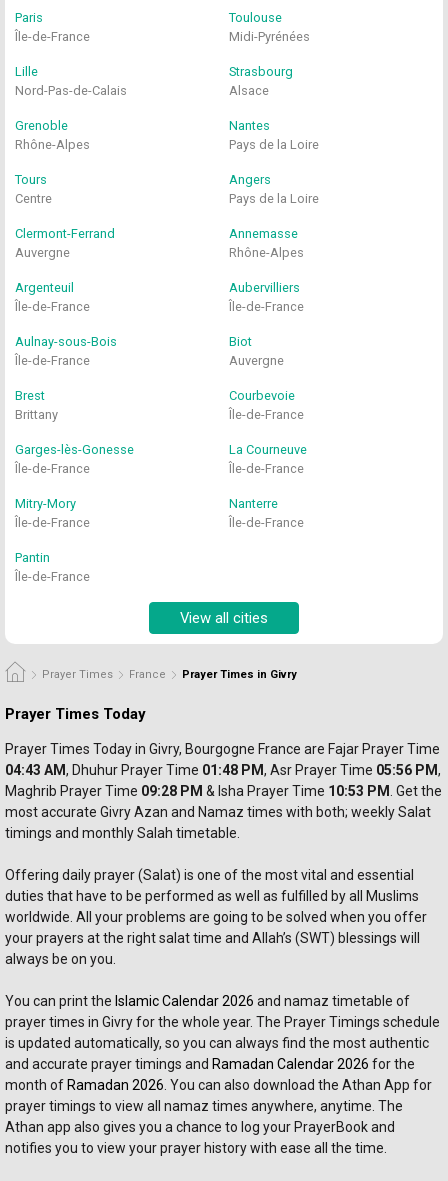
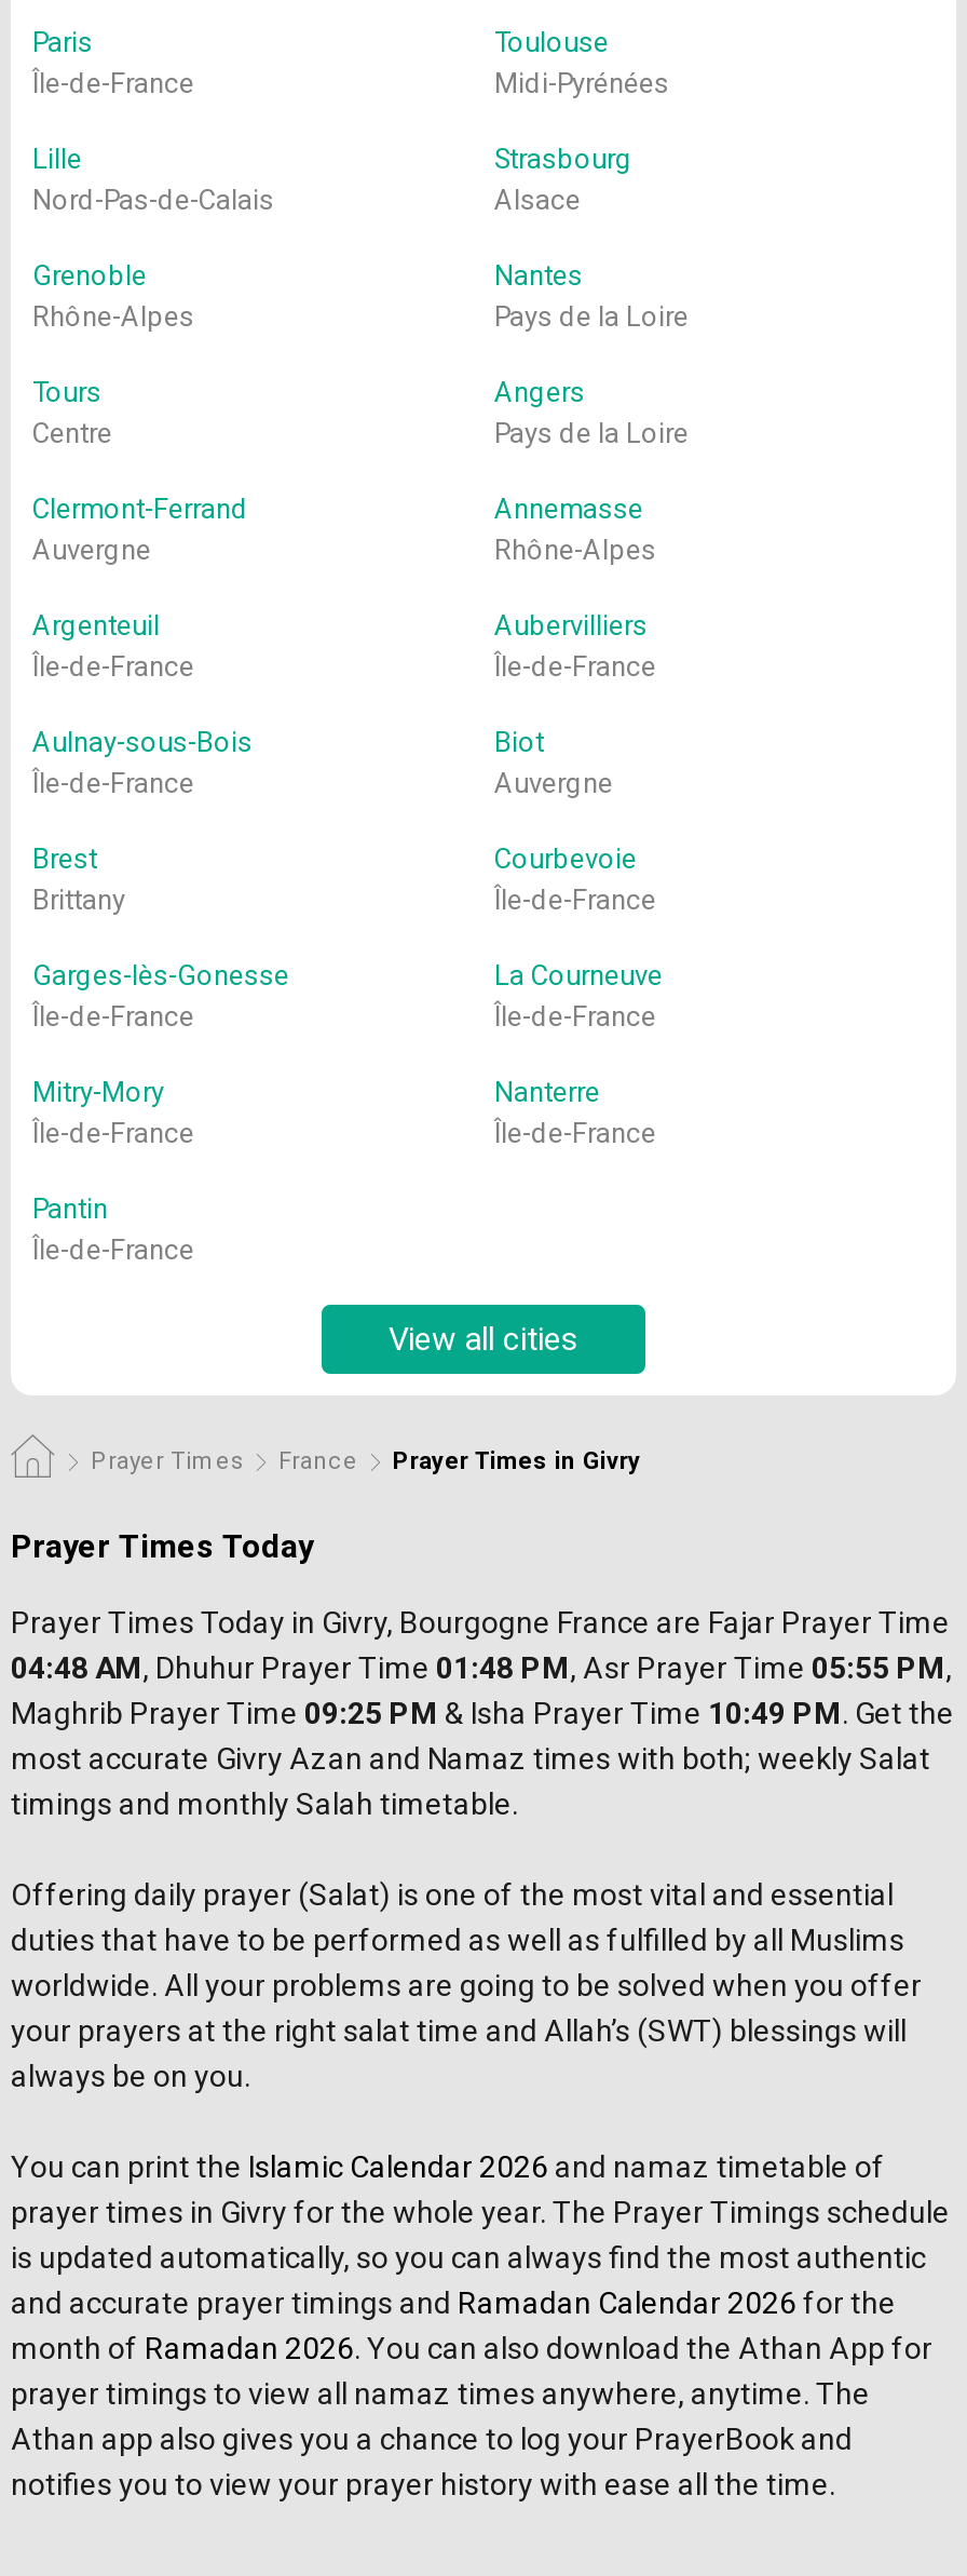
[5,762,441,778] 04:43 AM, Dhuhur Prayer Time 01:48 PM, Asr Prayer Time 05:56 PM, -> [11,1650,952,1685] 04:48 AM, Dhuhur Prayer Time 01:48 PM, Asr Prayer Time 05:55 PM,
[5,783,442,799] Maghrib Prayer Time 09:28 PM & Isha Prayer Time 10:53 PM. Get the -> [11,1696,954,1730] Maghrib Prayer Time 09:25 PM & Isha Prayer Time 10:49 PM. Get the

